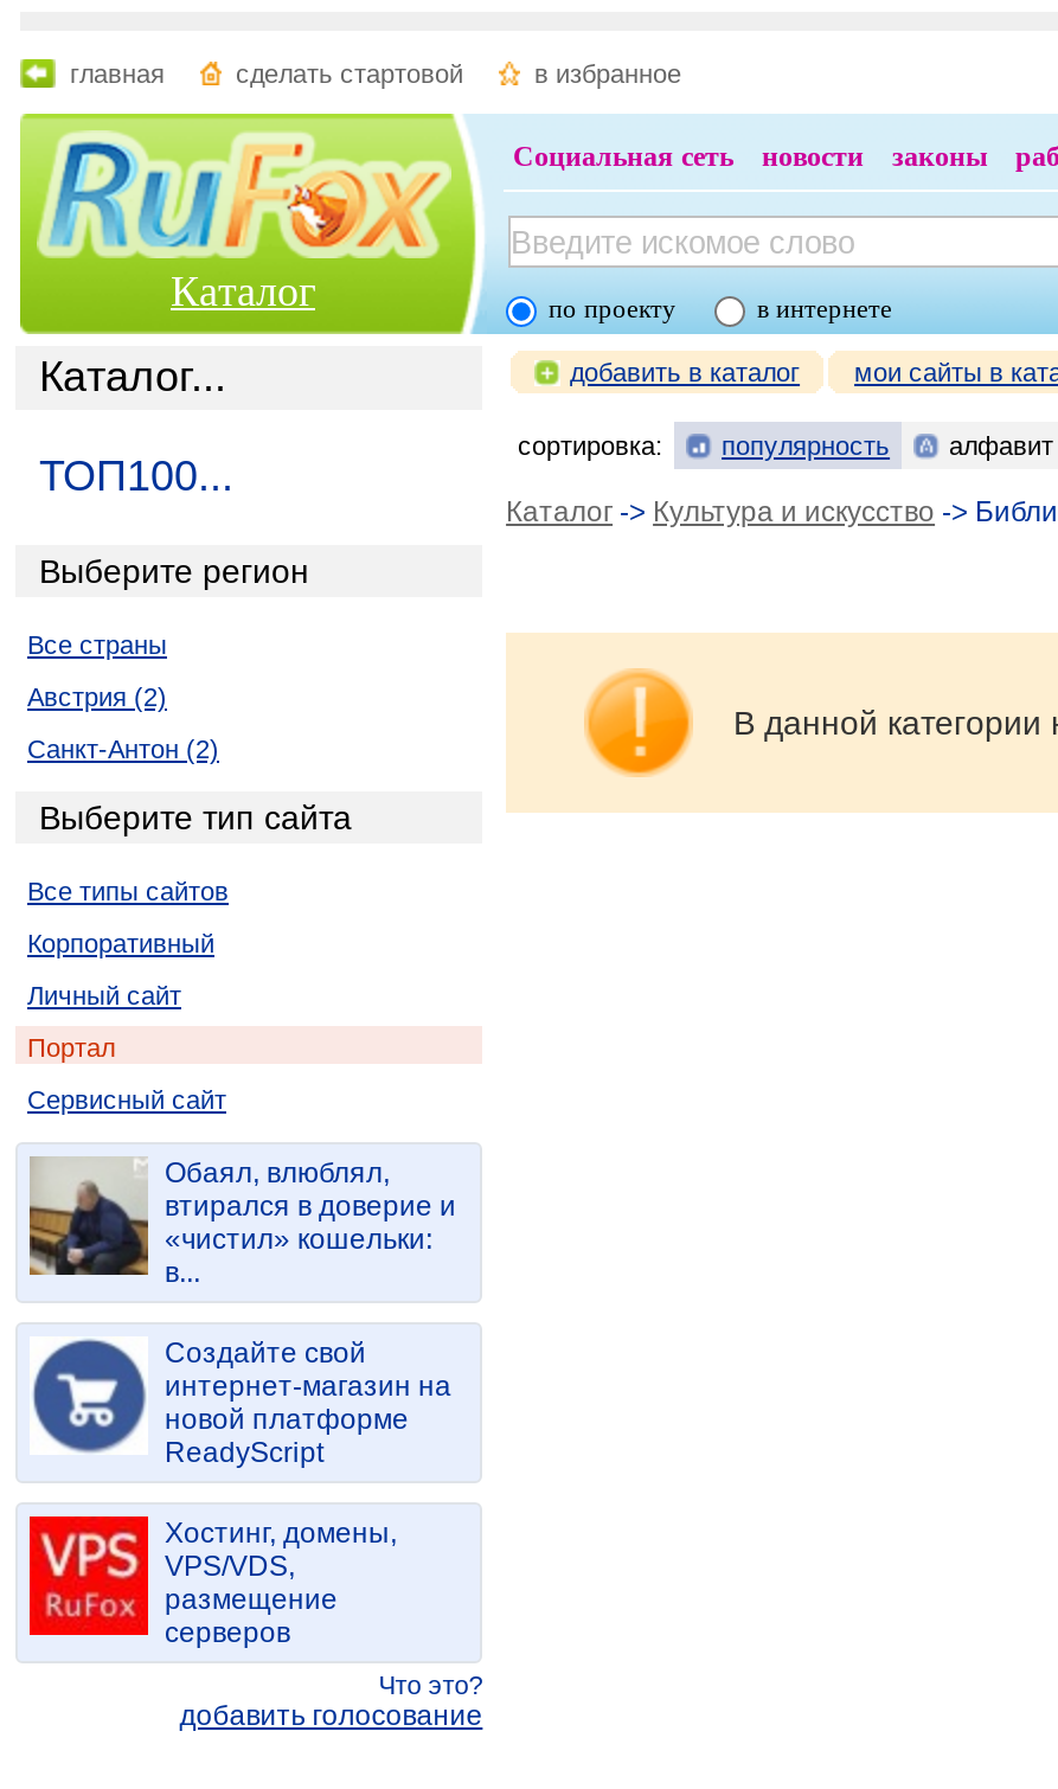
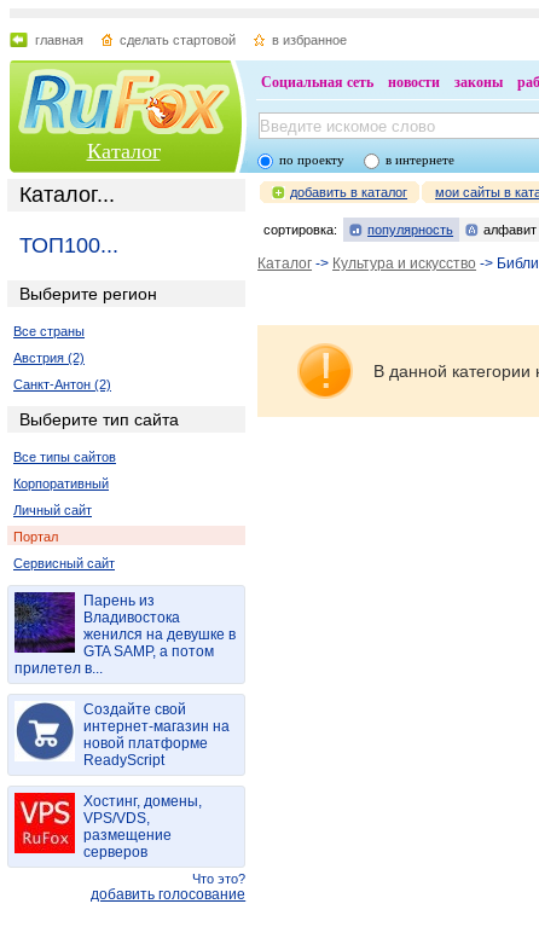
[27,1156,456,1289] [image] | Обаял, влюблял, | втирался в доверие и | «чистил» кошельки: | в... -> [13,591,236,677] [image] | Парень из | Владивостока | женился на девушке в | GTA SAMP, а потом | прилетел в...

